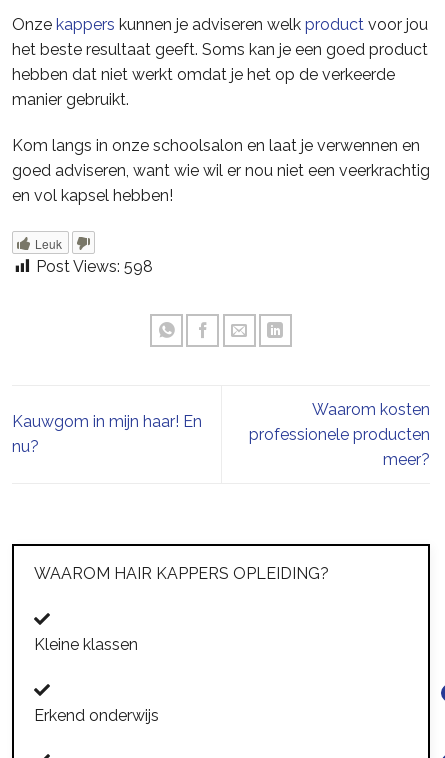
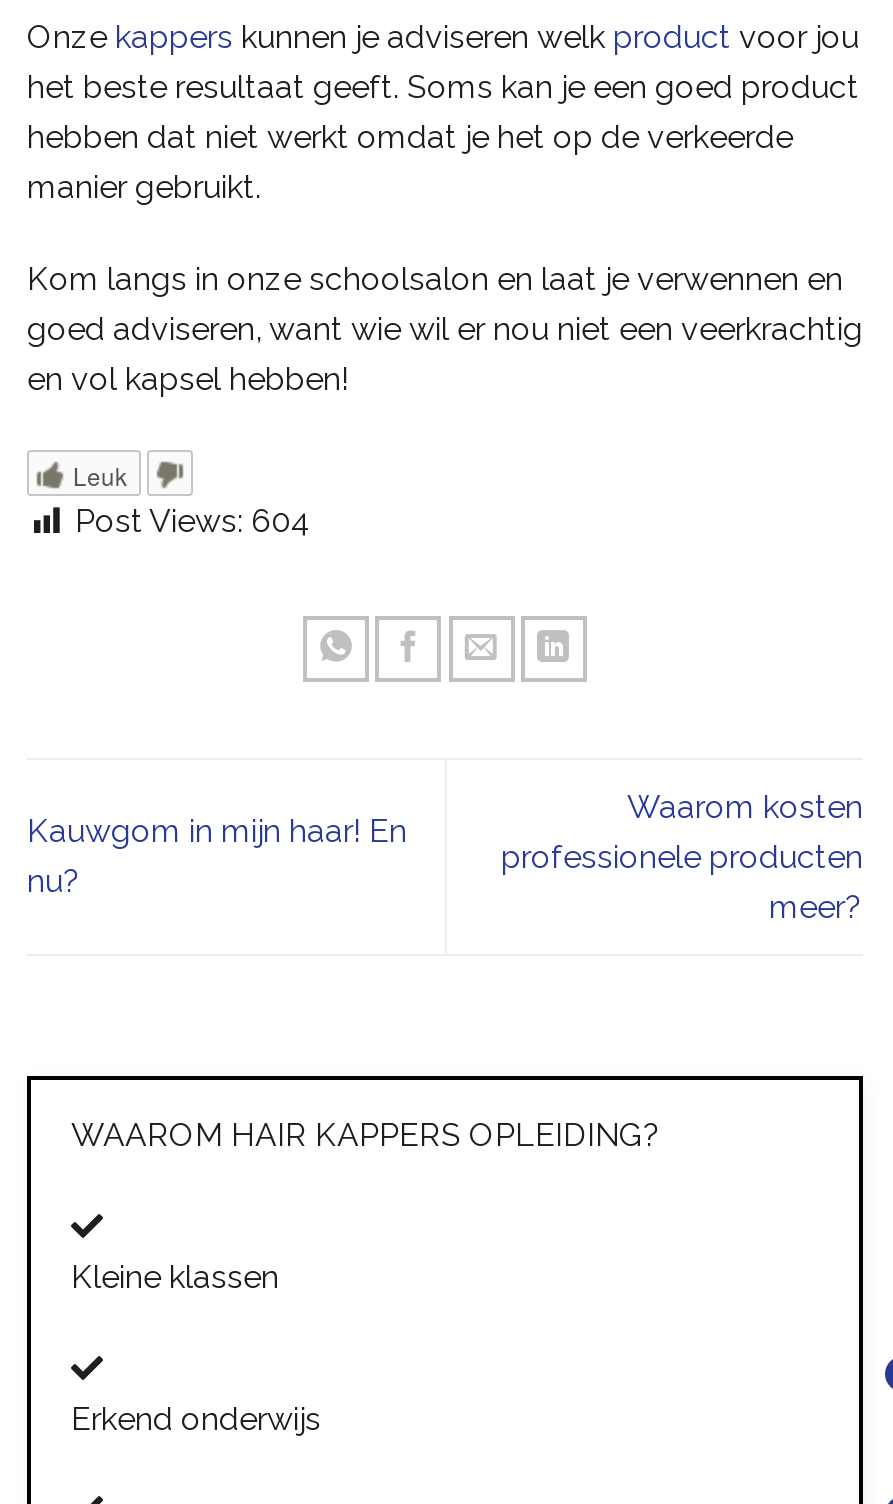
[36,257,153,276] Post Views: 598 -> [75,503,311,541] Post Views: 604

